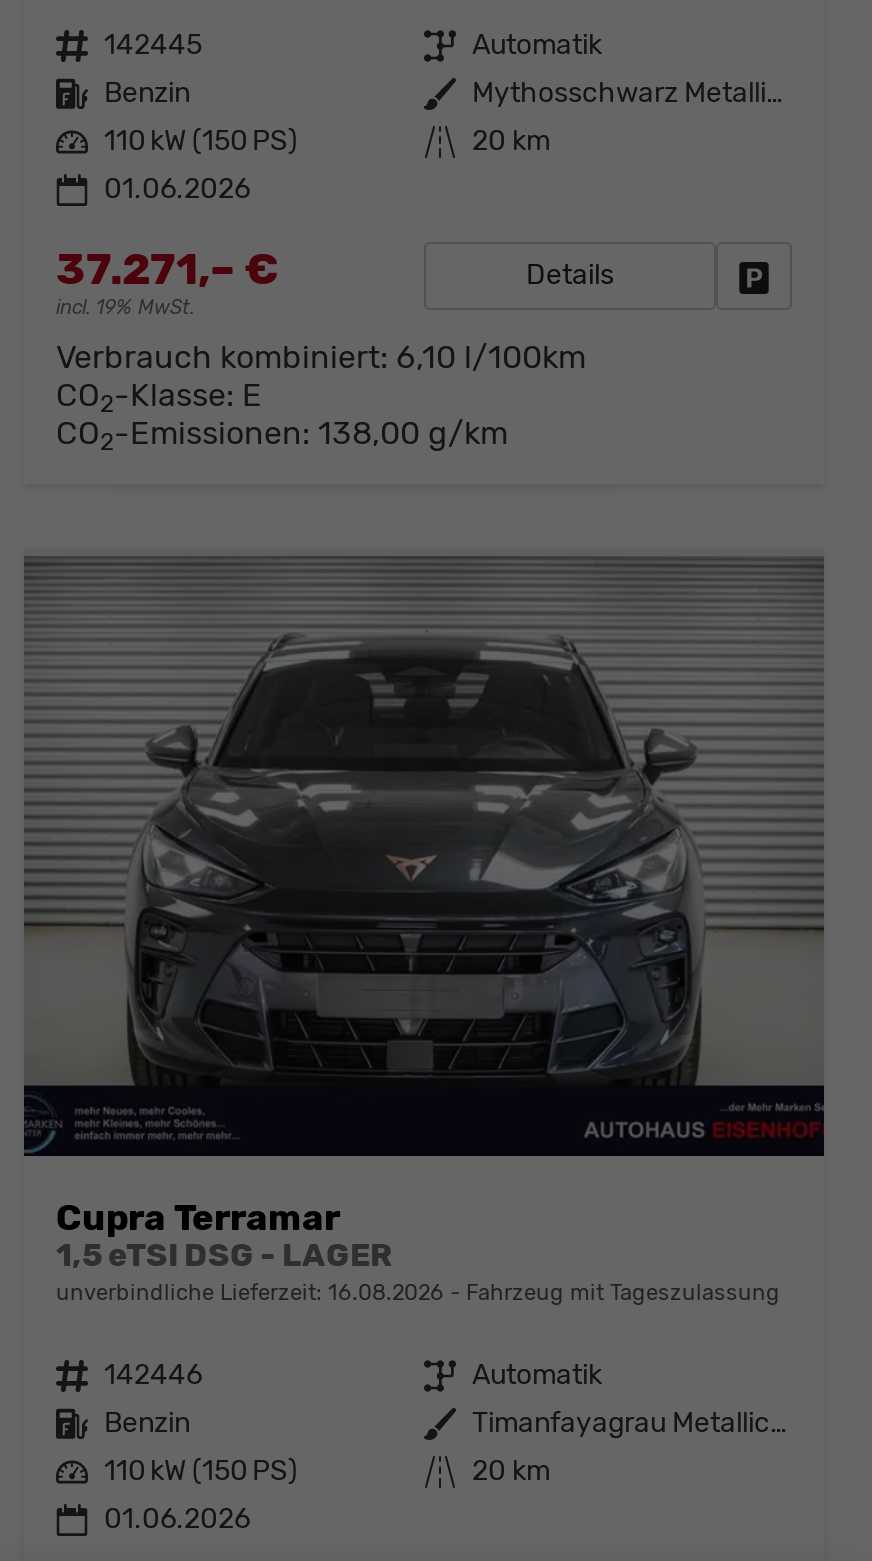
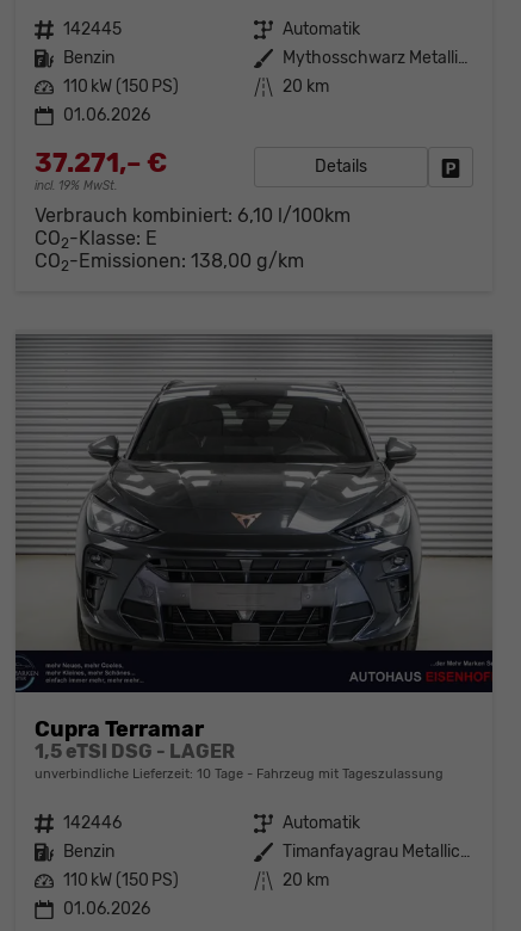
[56,1280,444,1306] unverbindliche Lieferzeit: 16.08.2026 -> [35,766,243,782] unverbindliche Lieferzeit: 10 Tage

